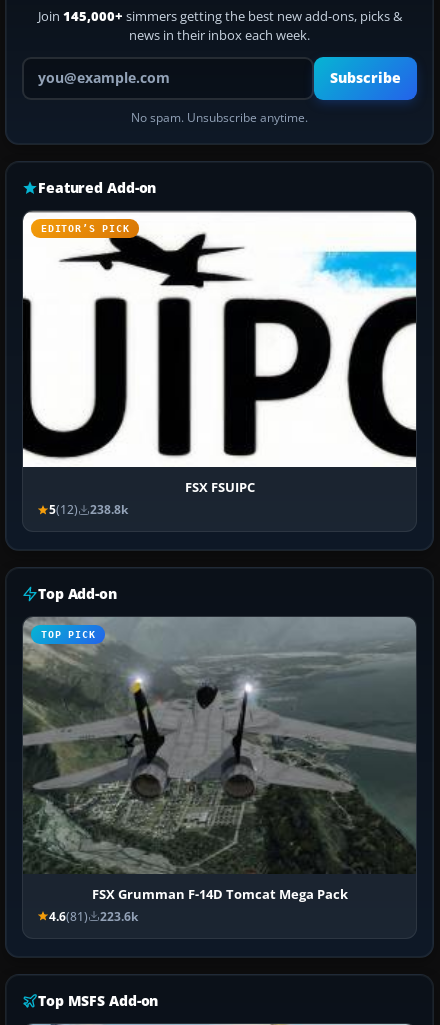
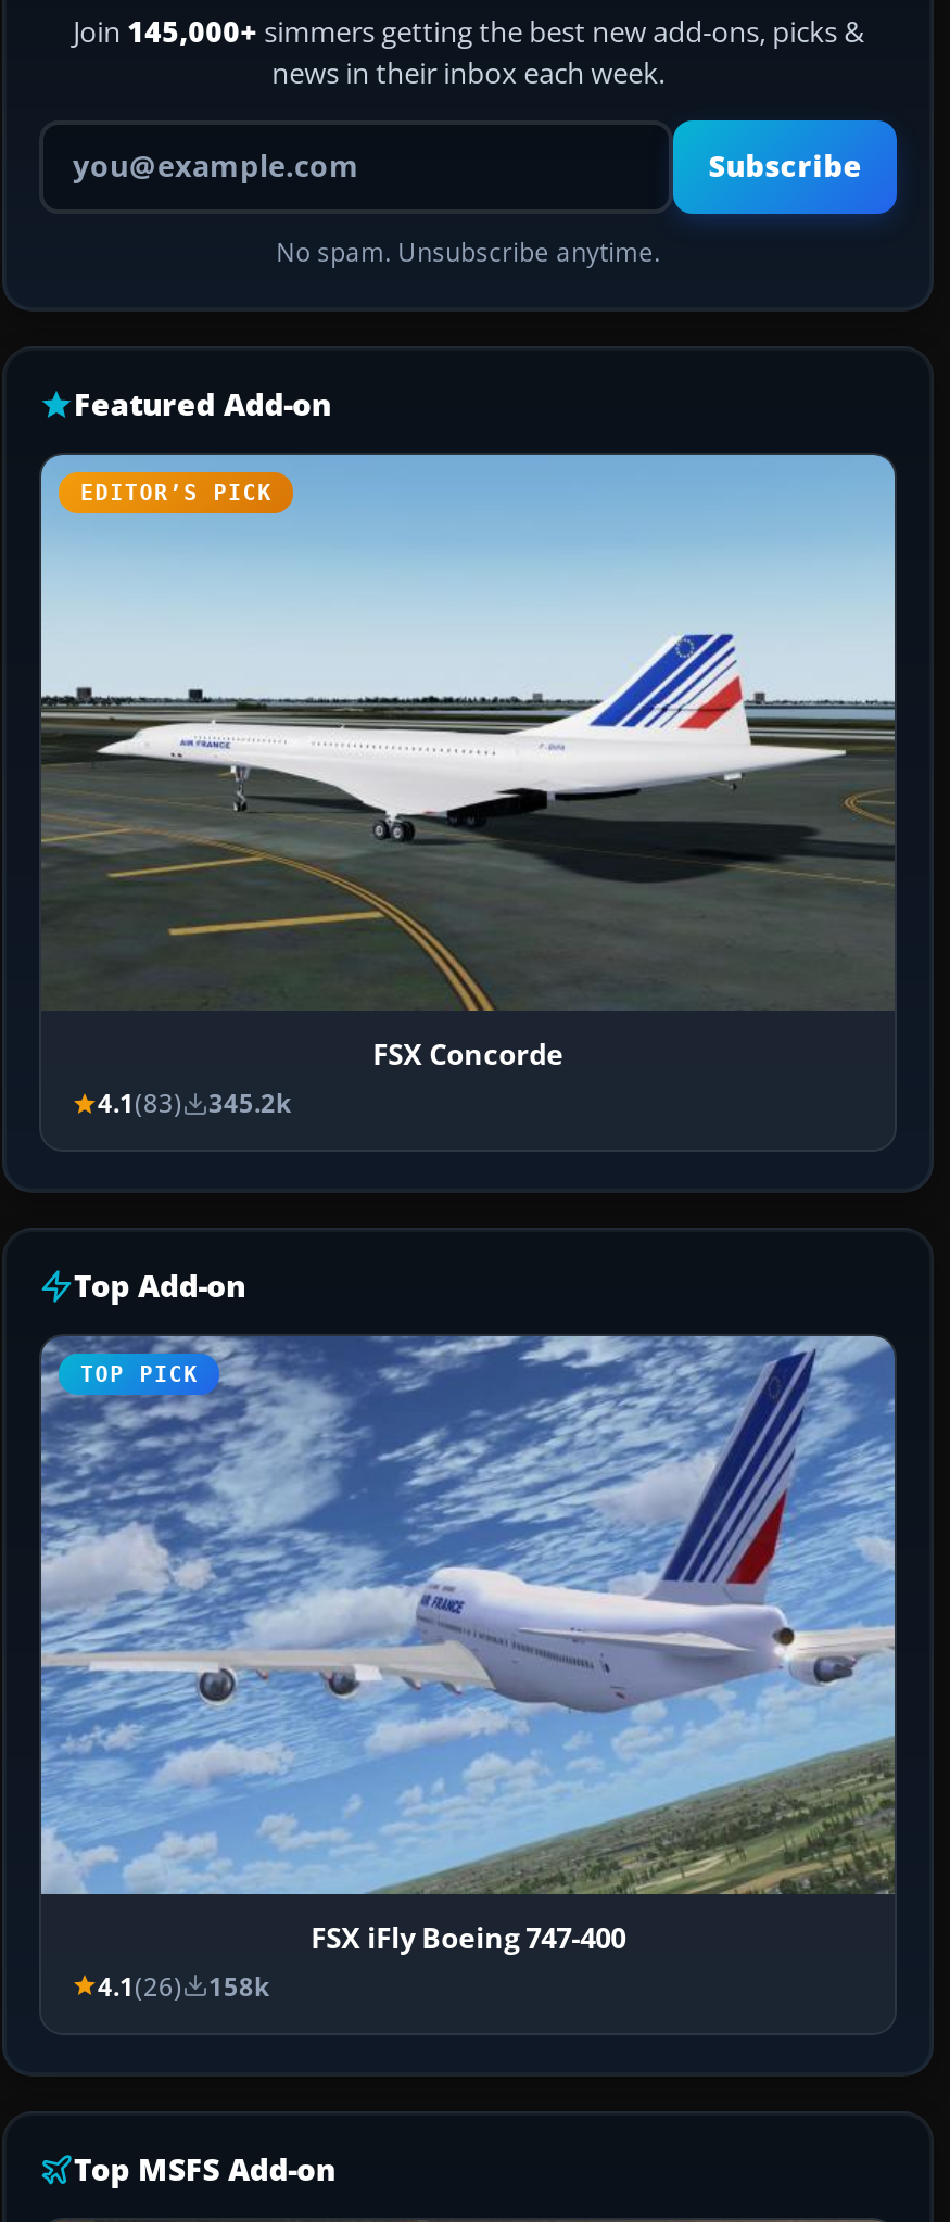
[22,211,417,517] [image] | FSX FSUIPC | 5(12) | 238.8k -> [39,455,897,1120] [image] | FSX Concorde | 4.1(83) | 345.2k
[23,617,416,924] [image] | FSX Grumman F-14D Tomcat Mega Pack | 4.6(81) | 223.6k -> [39,1336,897,2002] [image] | FSX iFly Boeing 747-400 | 4.1(26) | 158k

